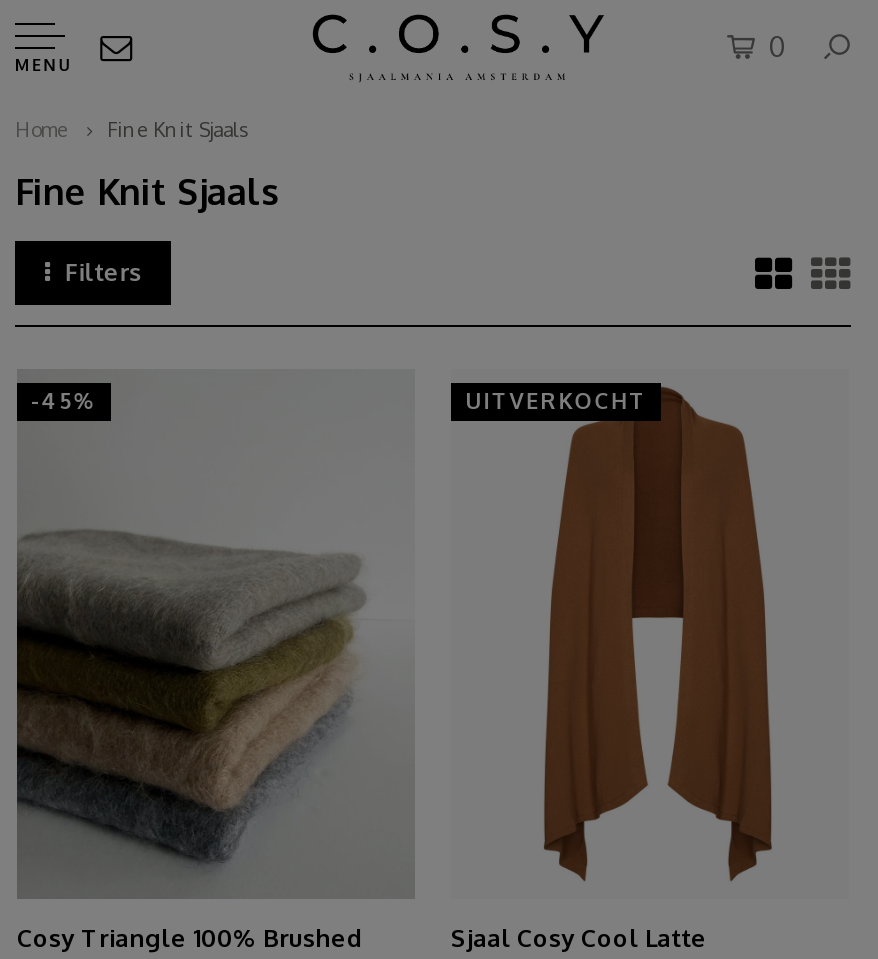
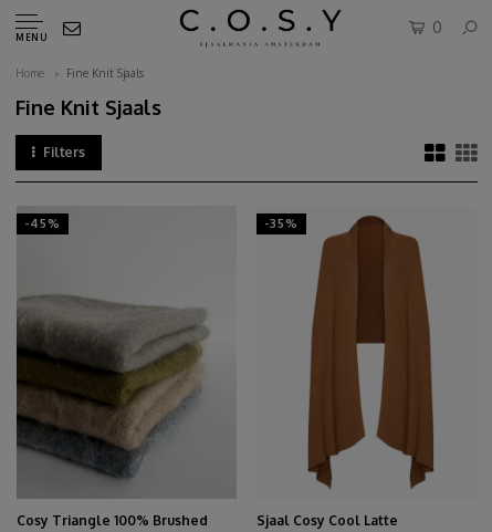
[465,387,647,415] UITVERKOCHT -> [264,216,299,231] -35%

